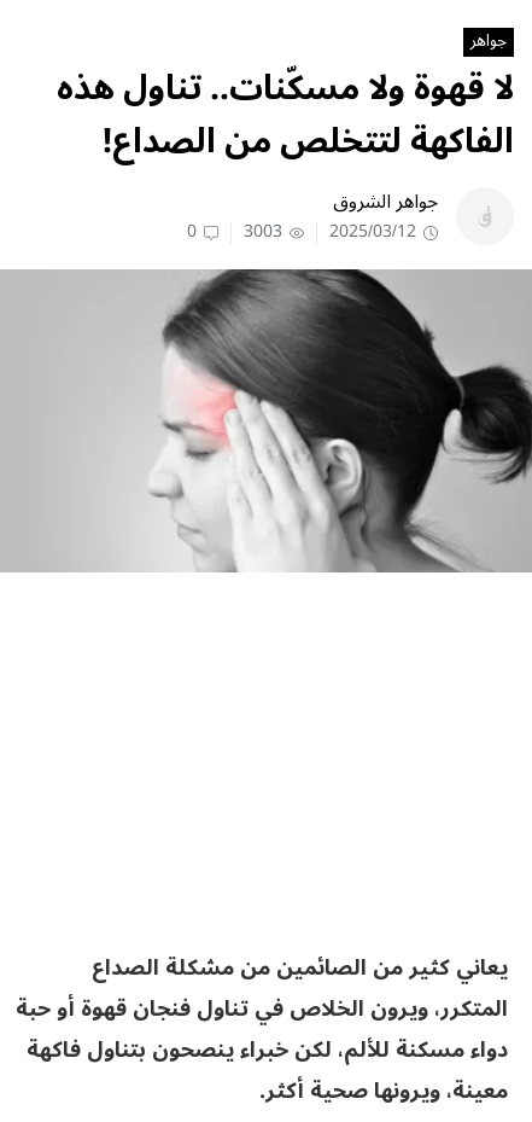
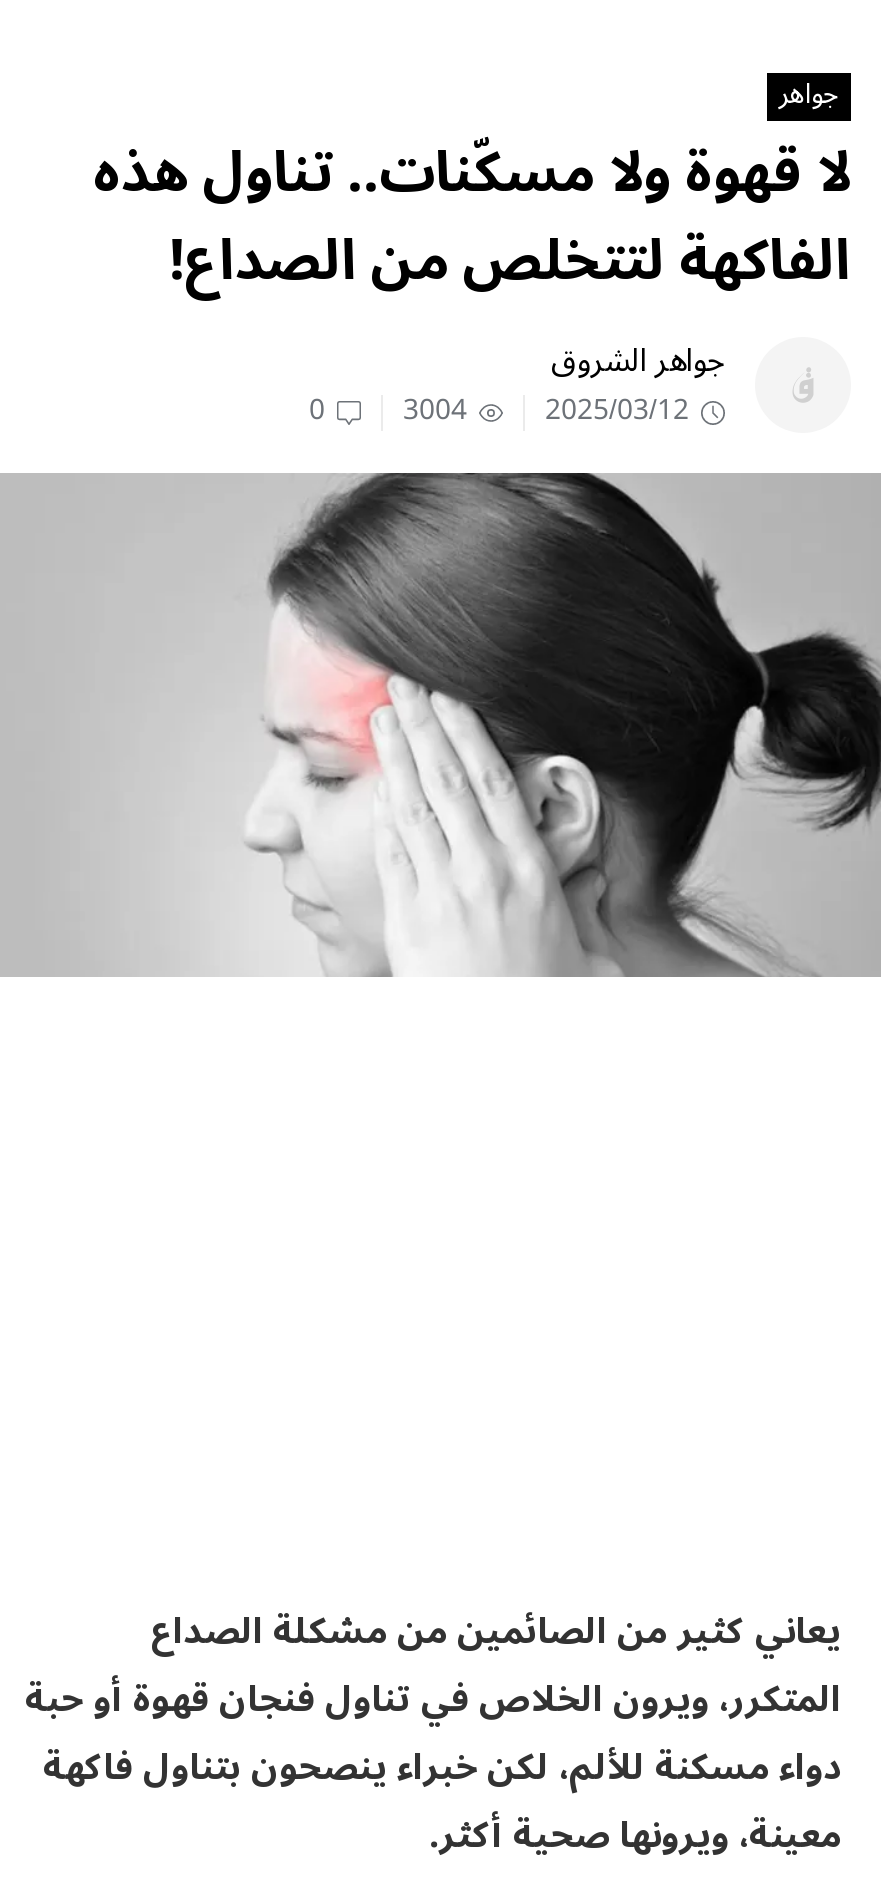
[187,214,416,249] 0 3003 2025/03/12 -> [309,381,689,439] 0 3004 2025/03/12

